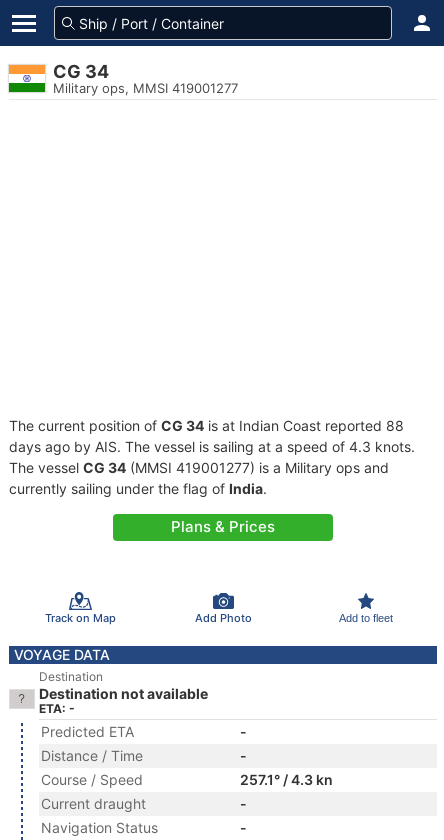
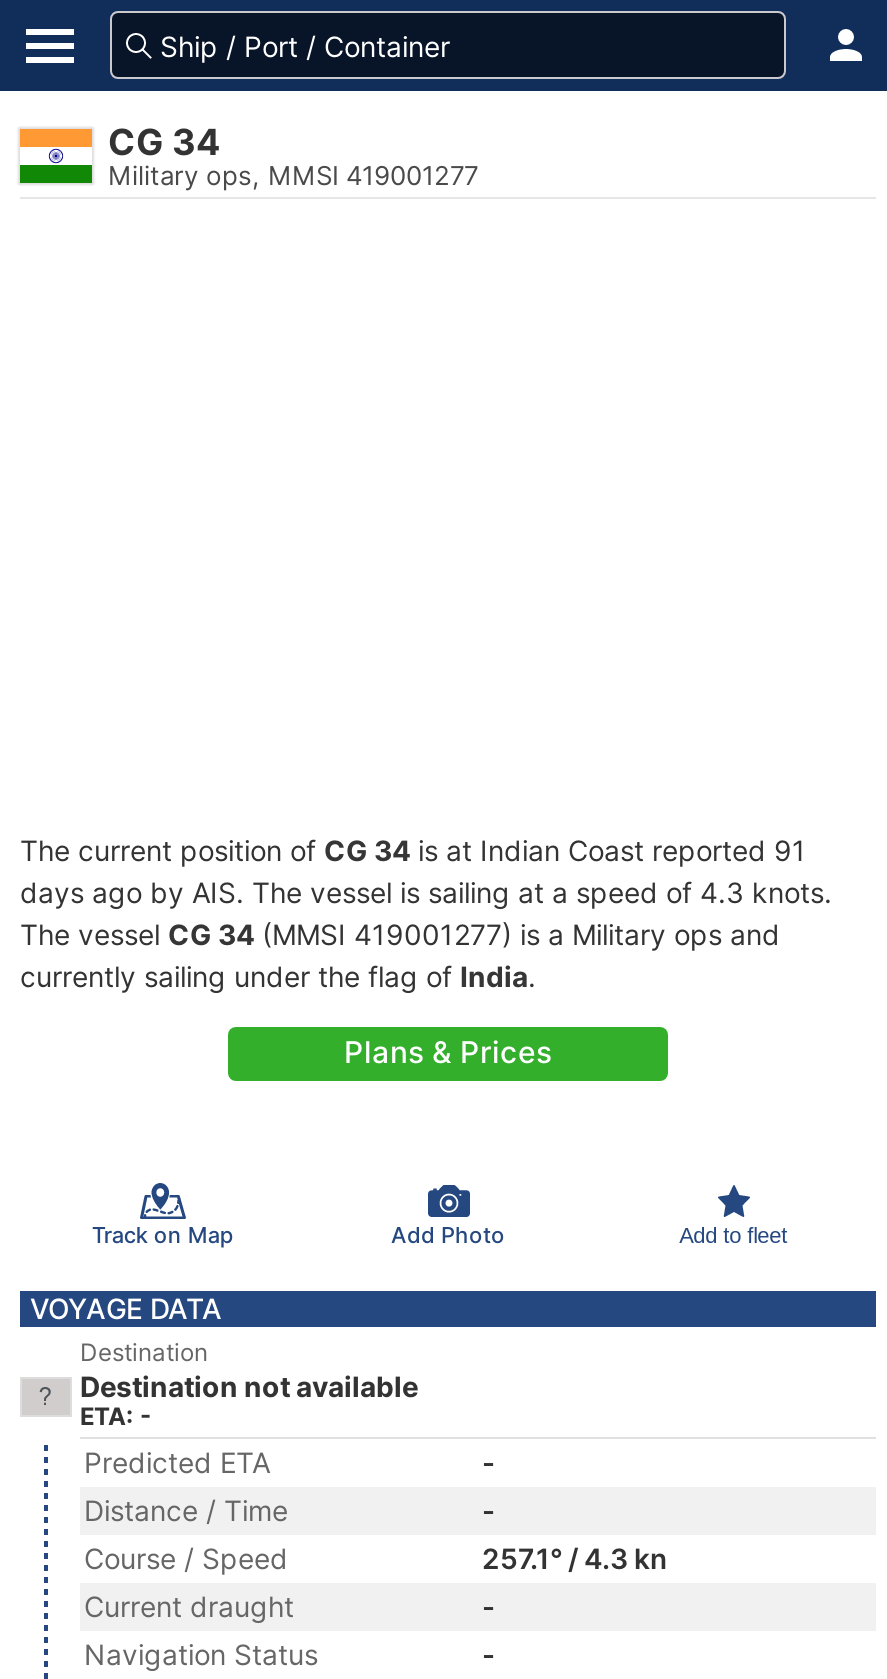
[9,417,404,434] The current position of CG 34 is at Indian Coast reported 88 -> [20,833,806,867] The current position of CG 34 is at Indian Coast reported 91

